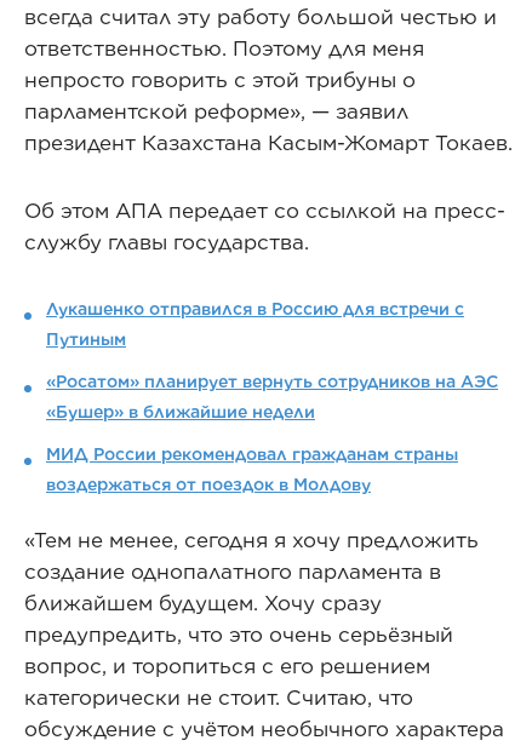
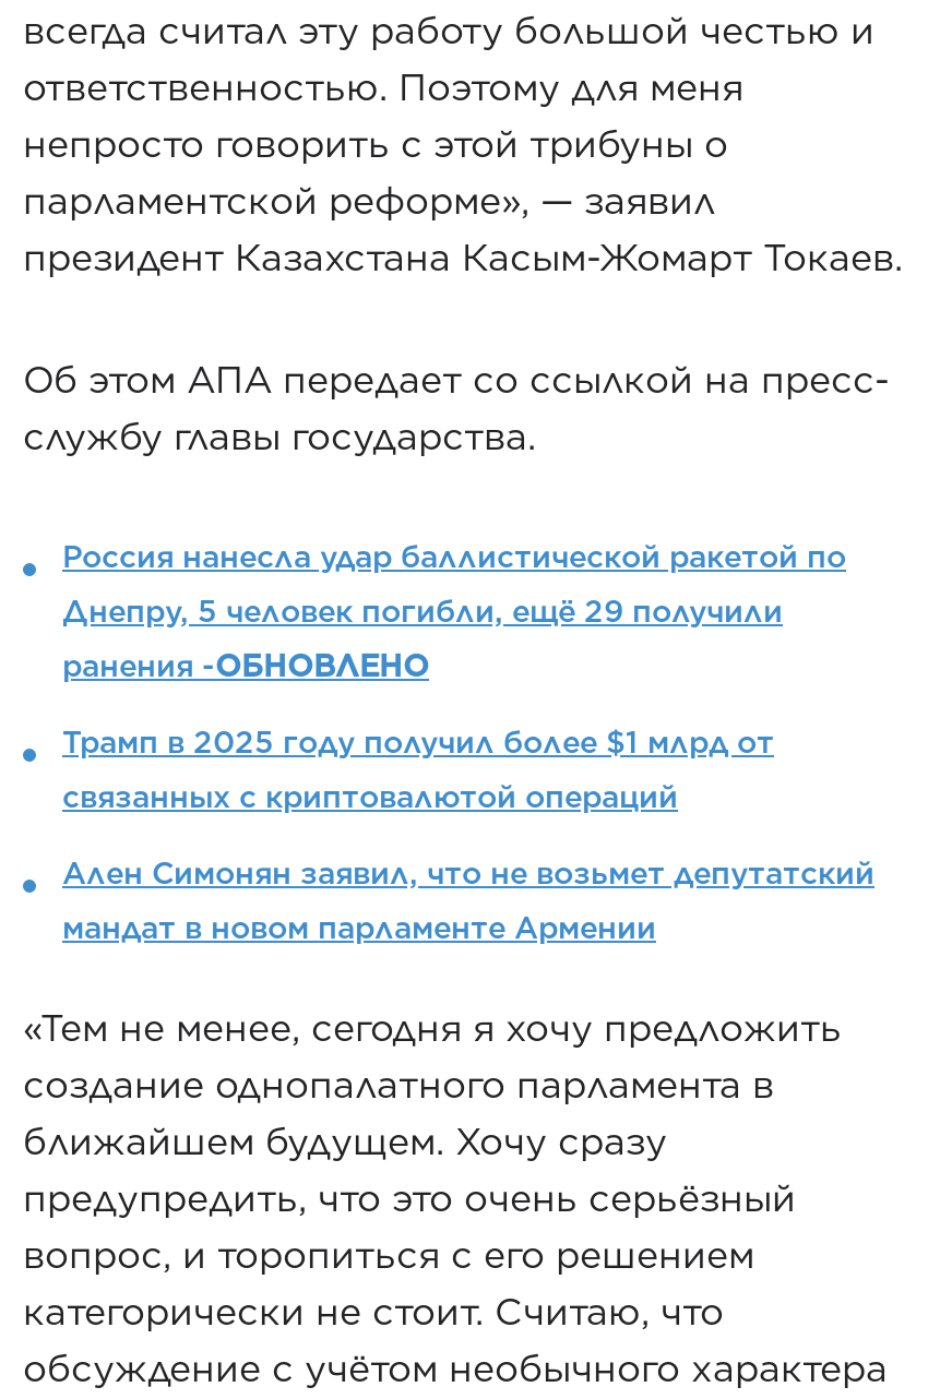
[46,299,498,494] Лукашенко отправился в Россию для встречи с | Путиным | «Росатом» планирует вернуть сотрудников на АЭС | «Бушер» в ближайшие недели | МИД России рекомендовал гражданам страны | воздержаться от поездок в Молдову -> [62,540,874,945] Россия нанесла удар баллистической ракетой по | Днепру, 5 человек погибли, ещё 29 получили | ранения -ОБНОВЛЕНО | Трамп в 2025 году получил более $1 млрд от | связанных с криптовалютой операций | Ален Симонян заявил, что не возьмет депутатский | мандат в новом парламенте Армении

